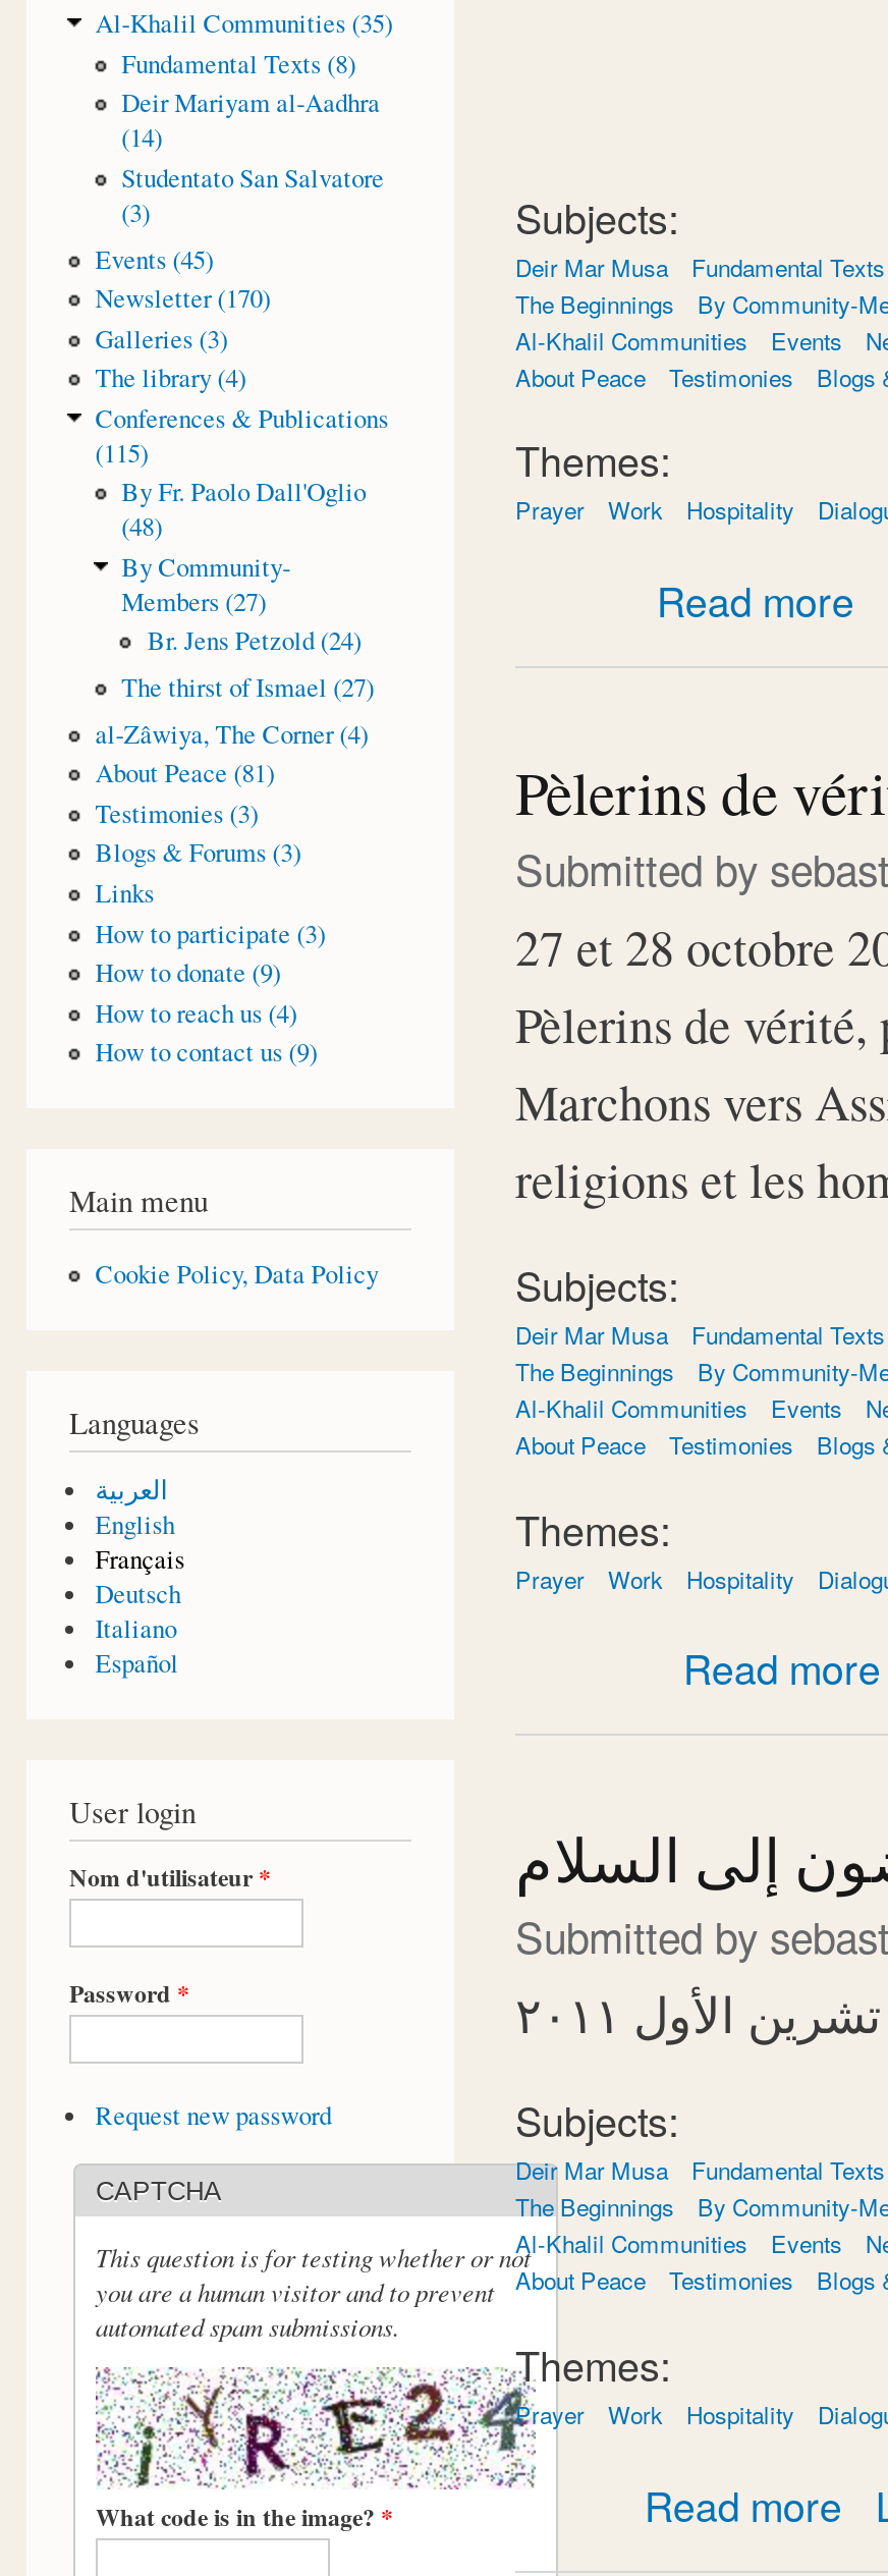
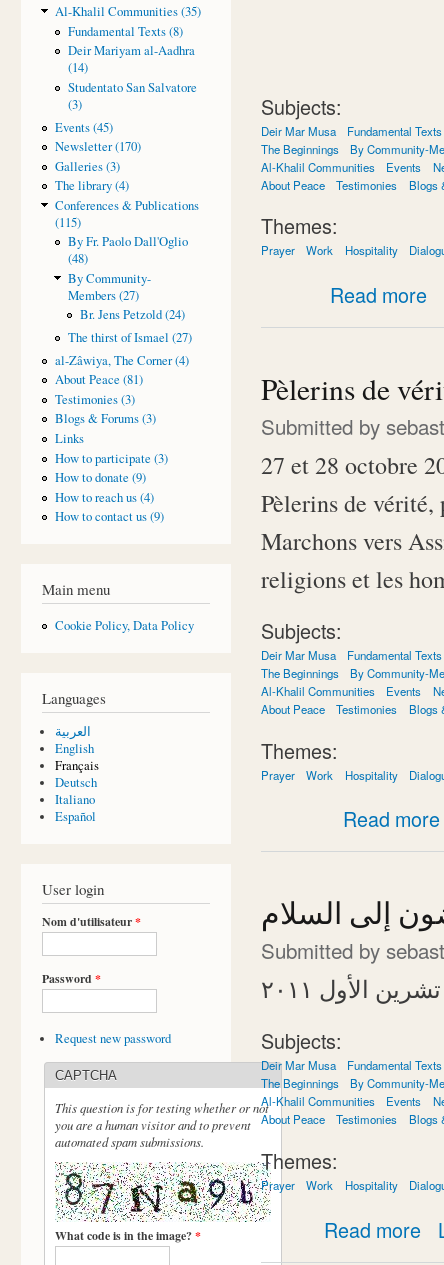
[96,2365,536,2491] [image] -> [55,1161,270,1223] [image]

